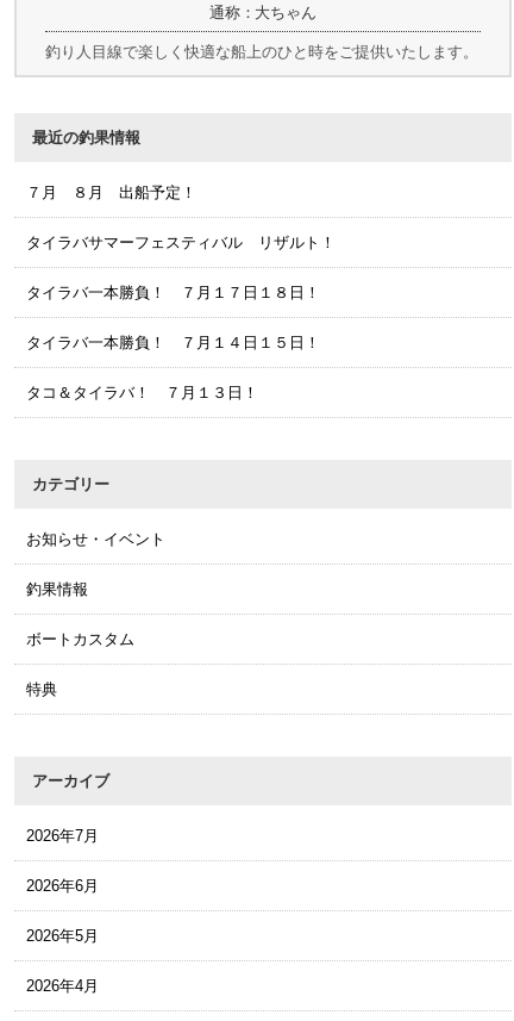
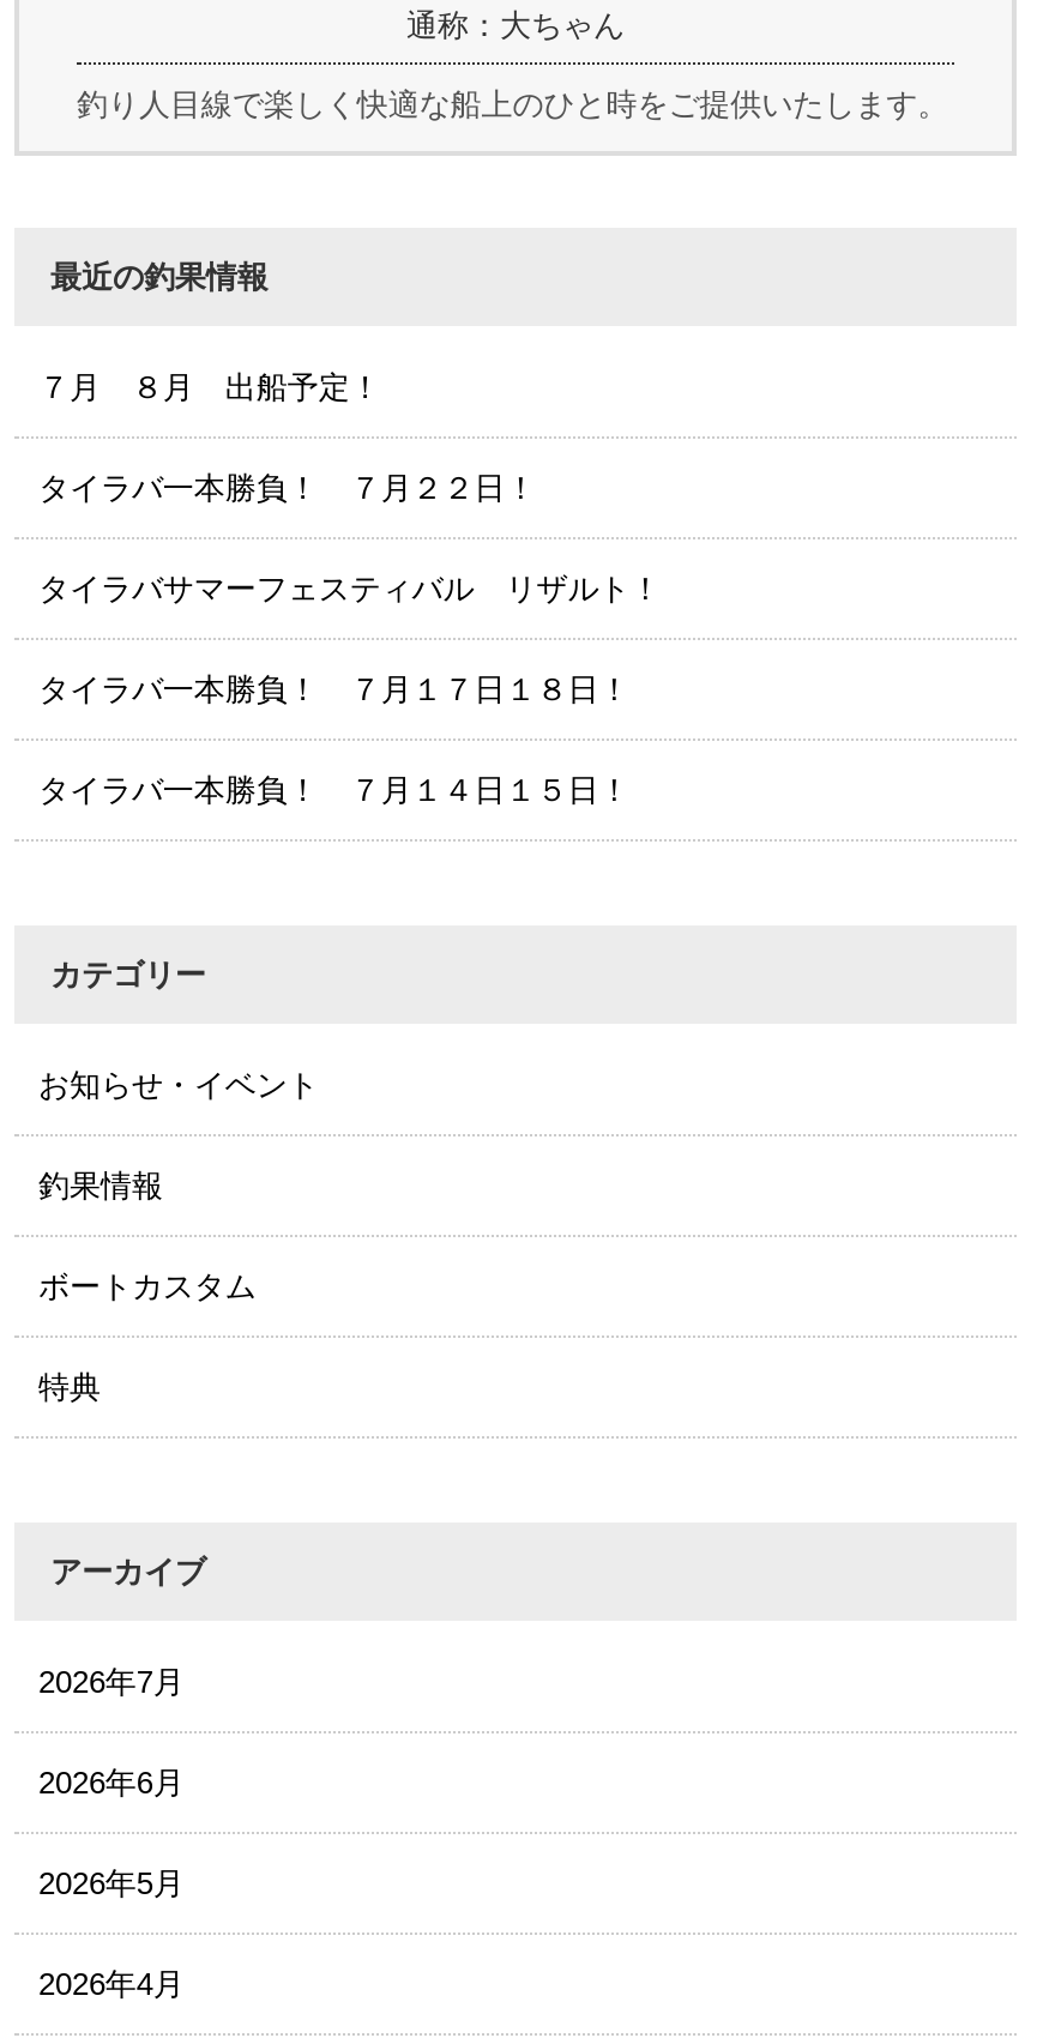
none -> [38,471,537,507] タイラバ一本勝負！ ７月２２日！
moved [26,234,335,352] -> [38,572,661,809]: タイラバサマーフェスティバル リザルト！ | タイラバ一本勝負！ ７月１７日１８日！ | タイラバ一本勝負！ ７月１４日１５日！
[26,384,258,402] タコ＆タイラバ！ ７月１３日！ -> none

